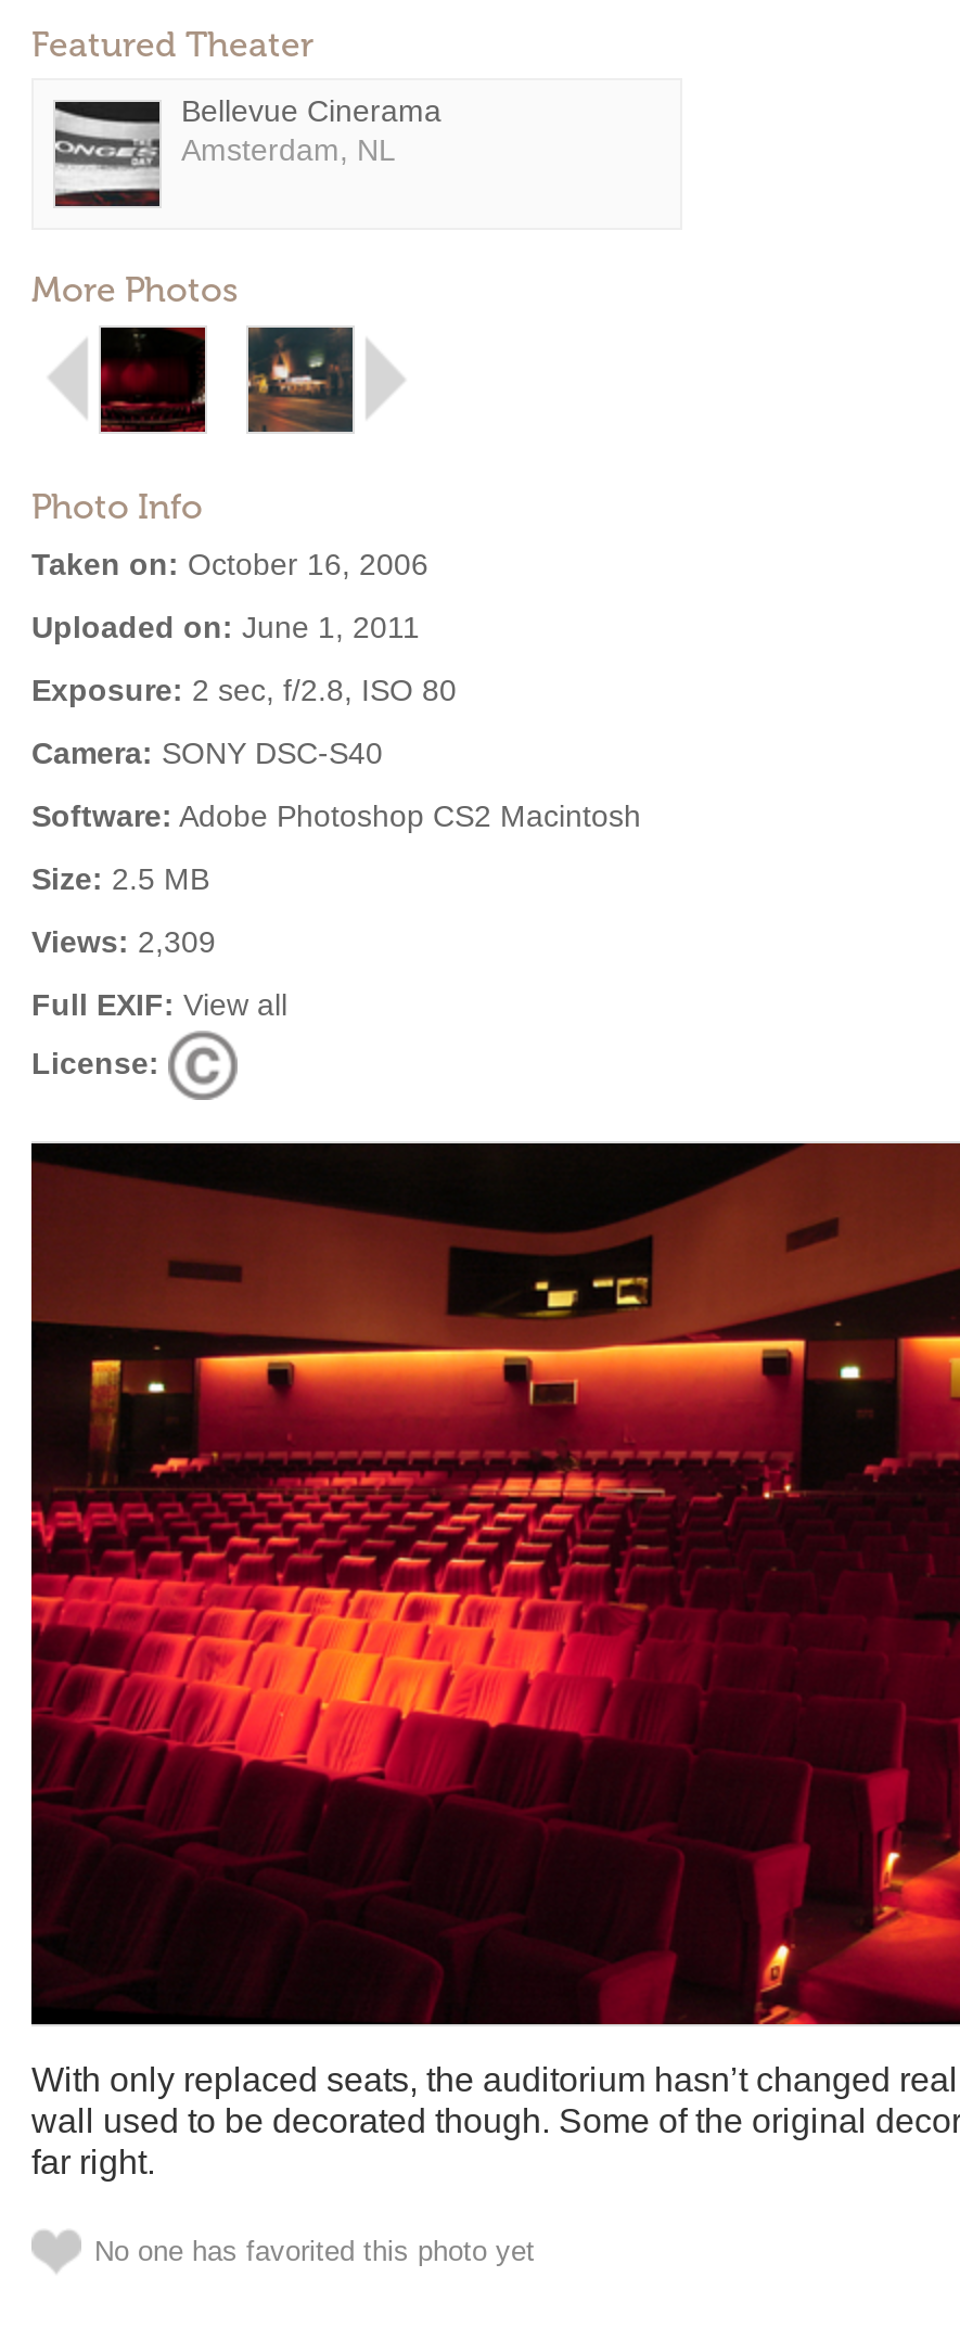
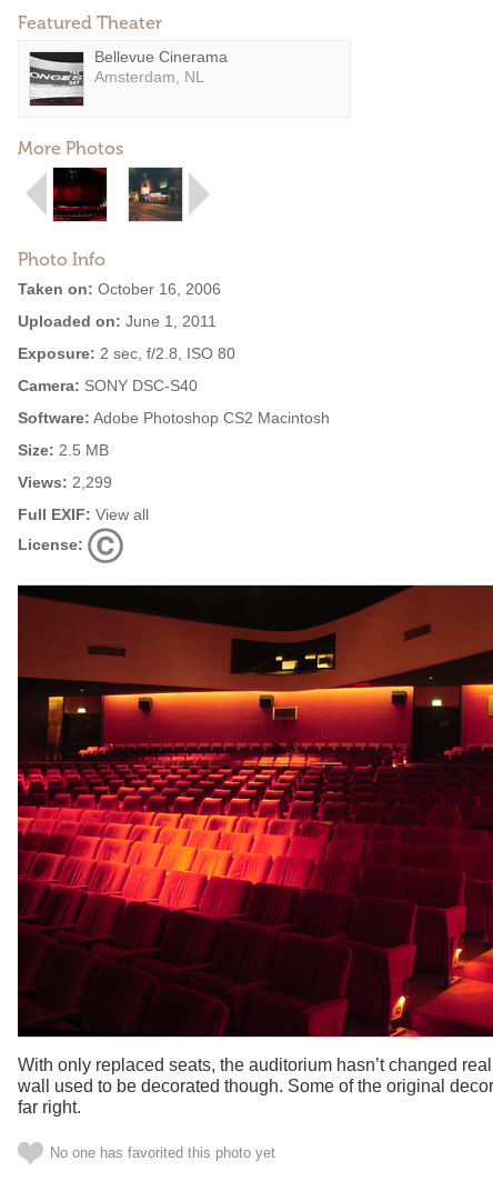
[31,924,216,959] Views: 2,309 -> [18,473,112,491] Views: 2,299

